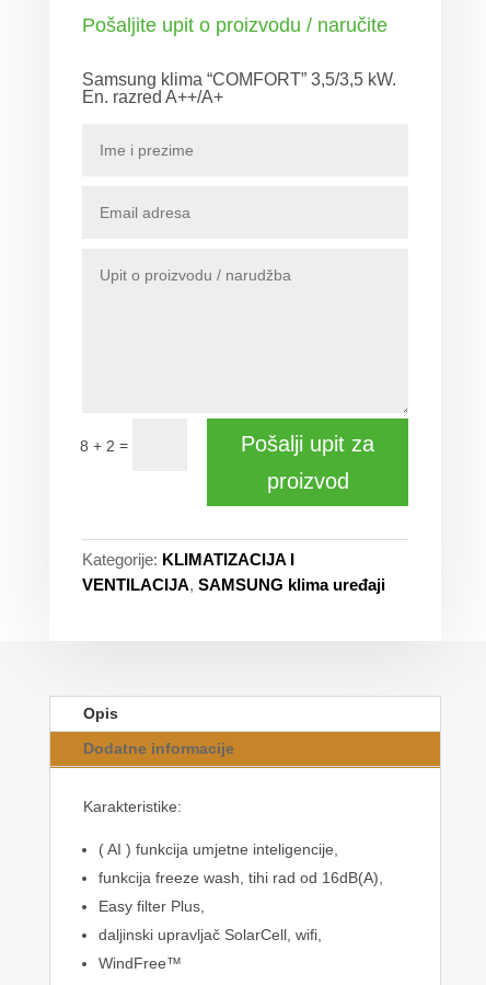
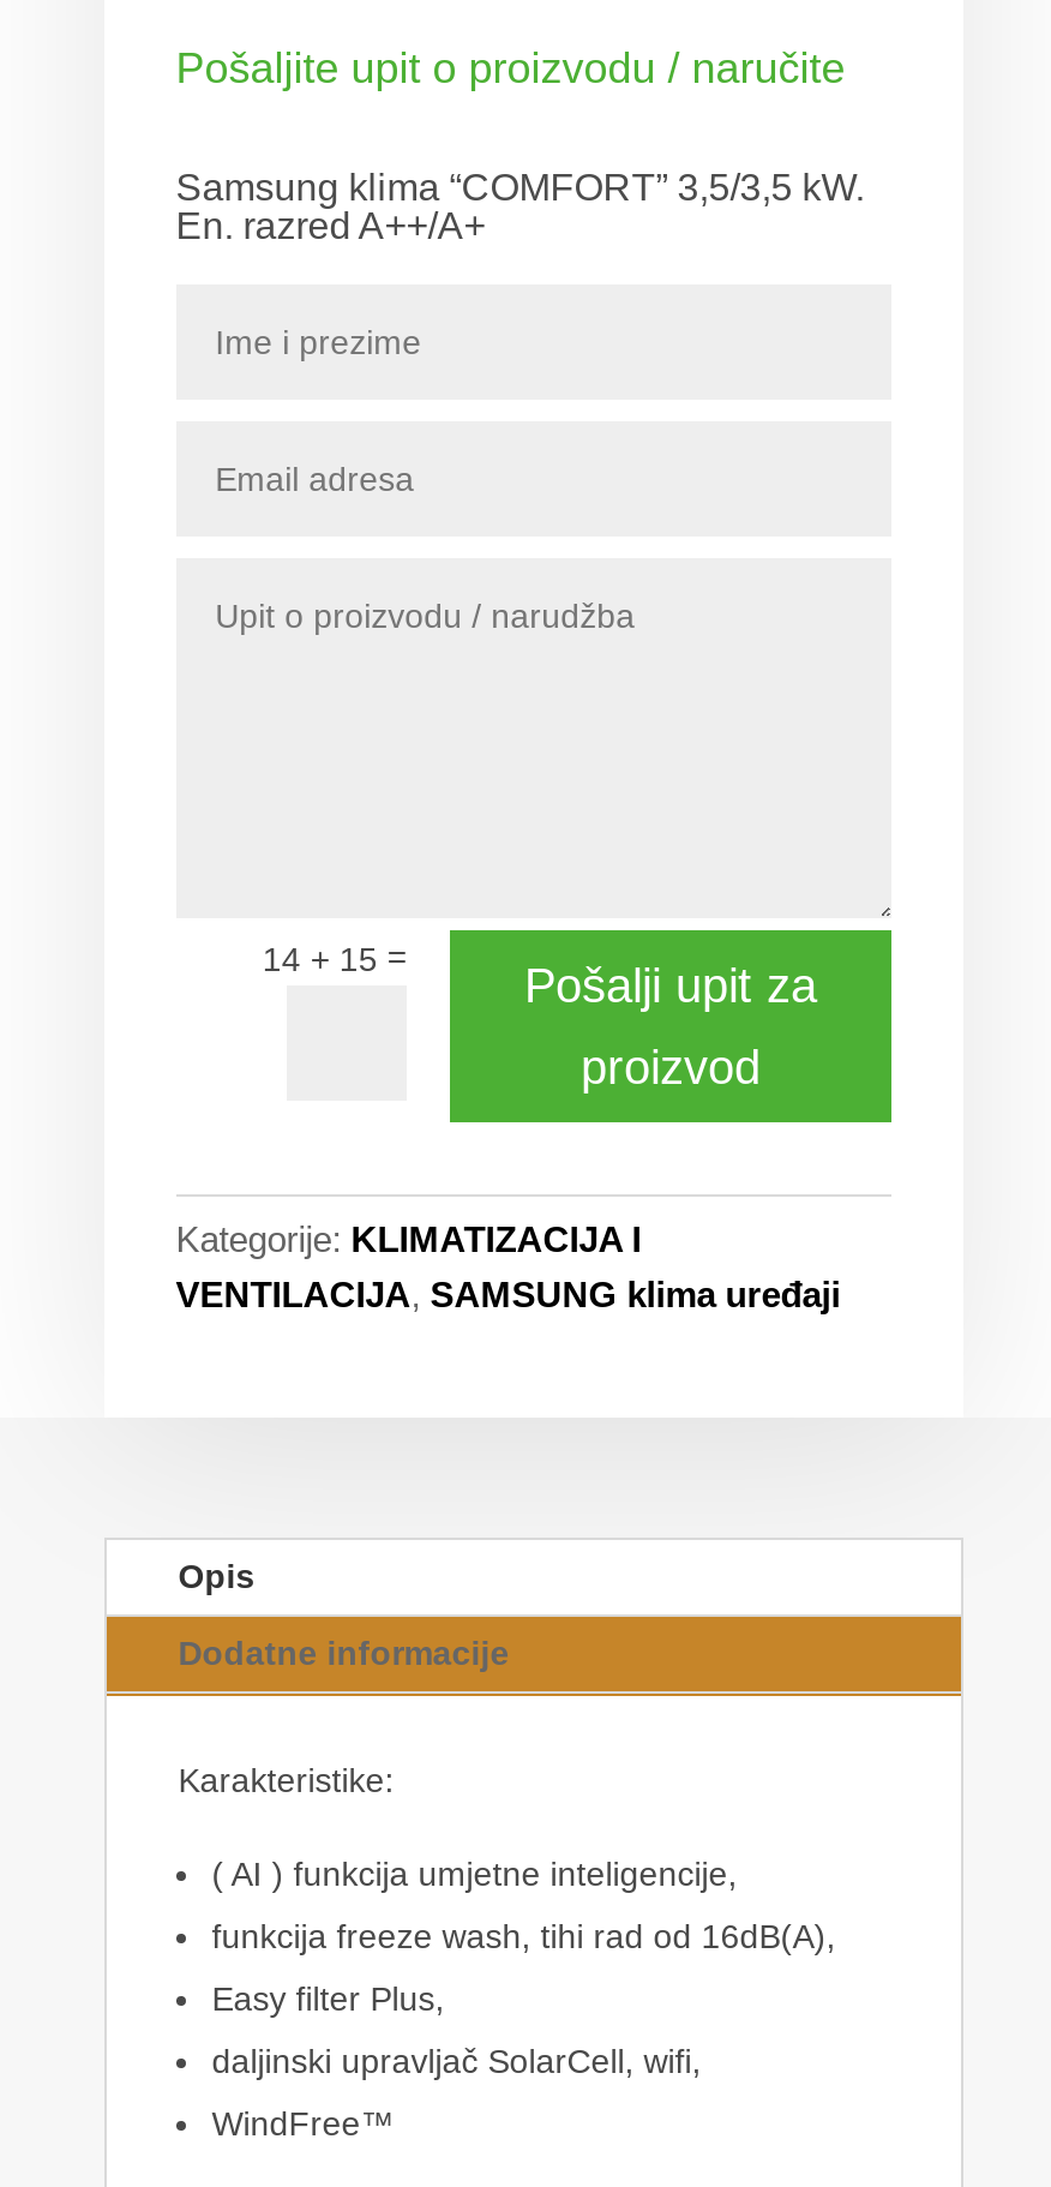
[80,436,132,454] 8 + 2 = -> [263,936,406,977] 14 + 15 =

